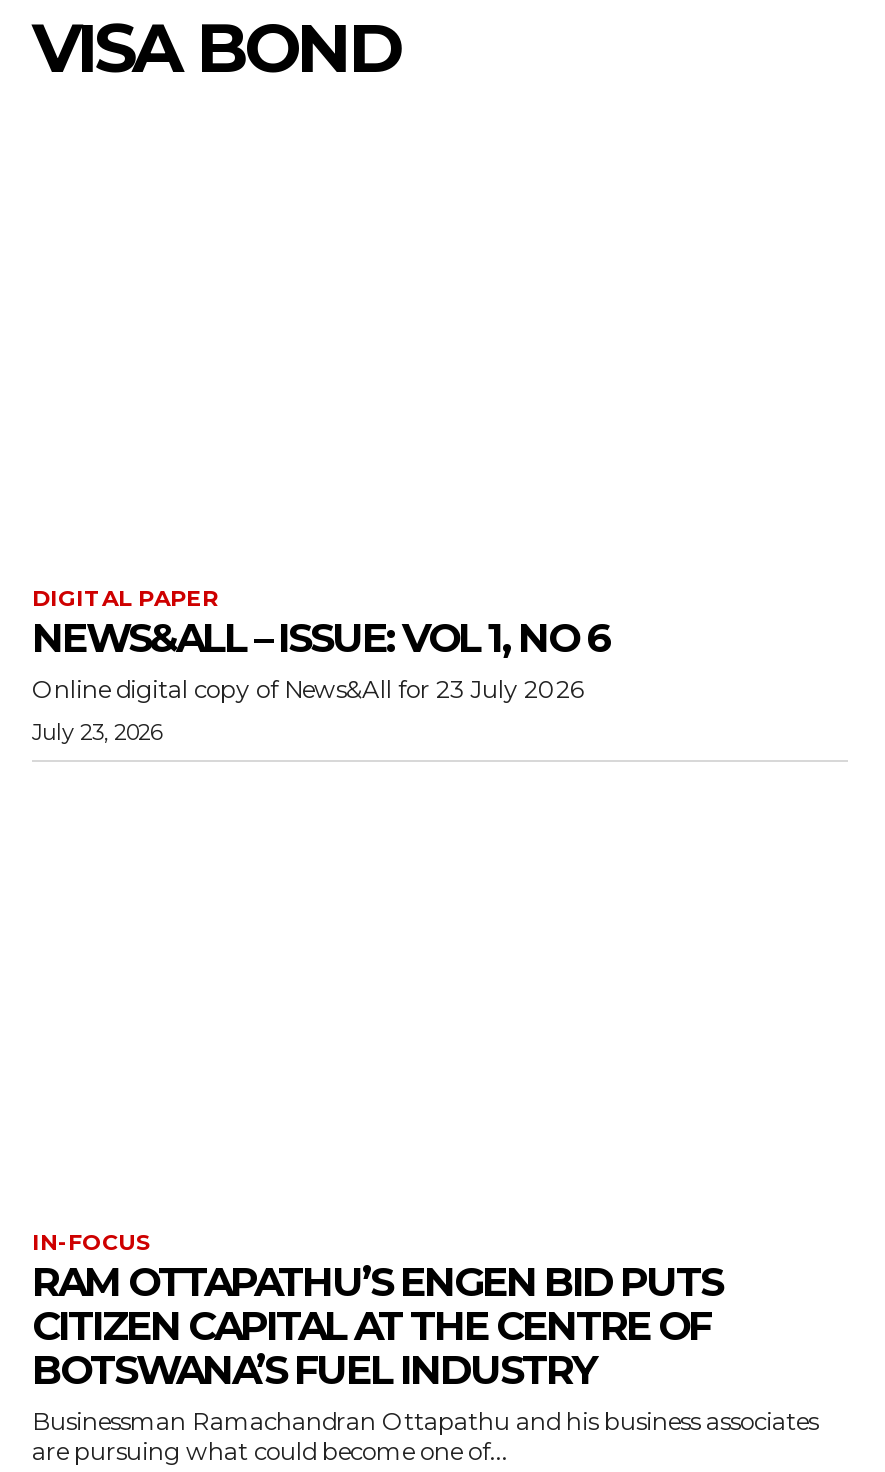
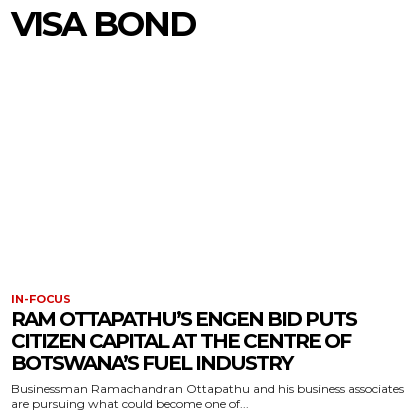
[32,583,608,745] DIGITAL PAPER | NEWS&ALL – ISSUE: VOL 1, NO 6 | Online digital copy of News&All for 23 July 2026 | July 23, 2026 -> none

